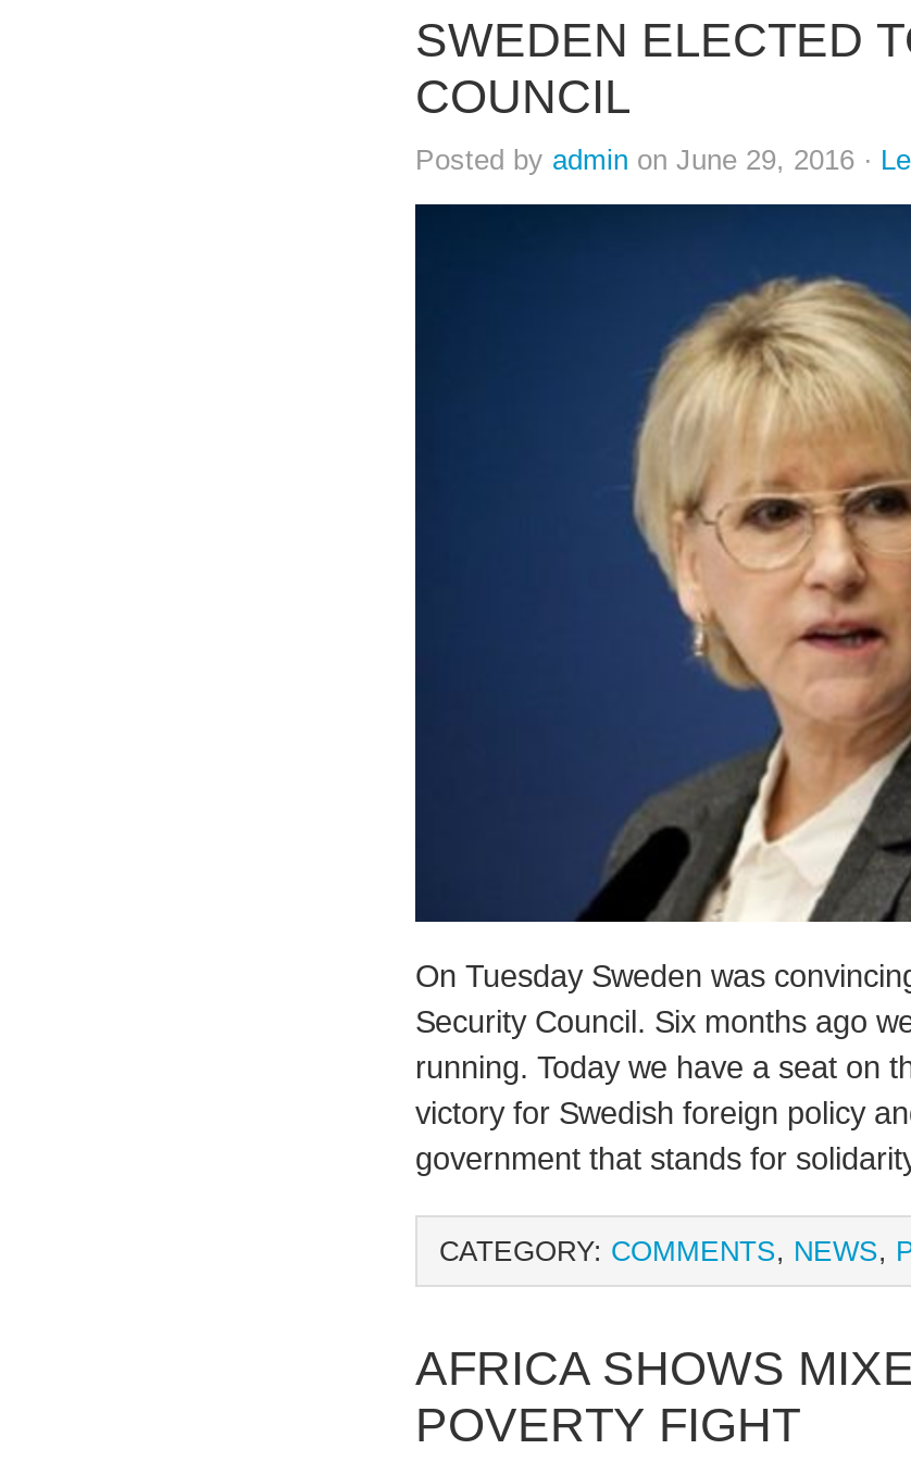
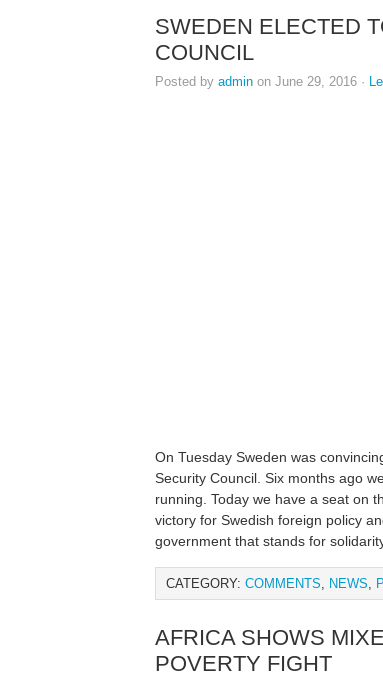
[413,202,904,924] [image] -> none

